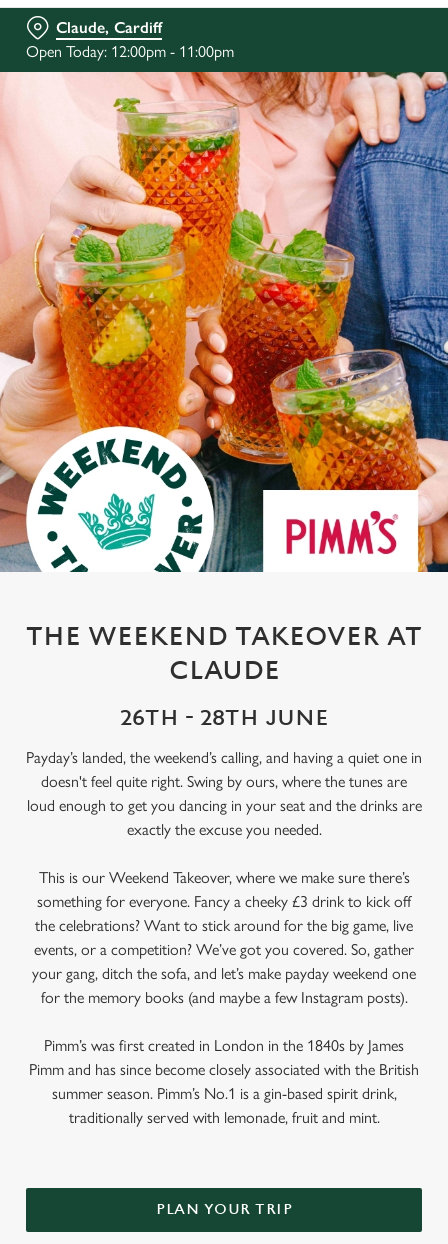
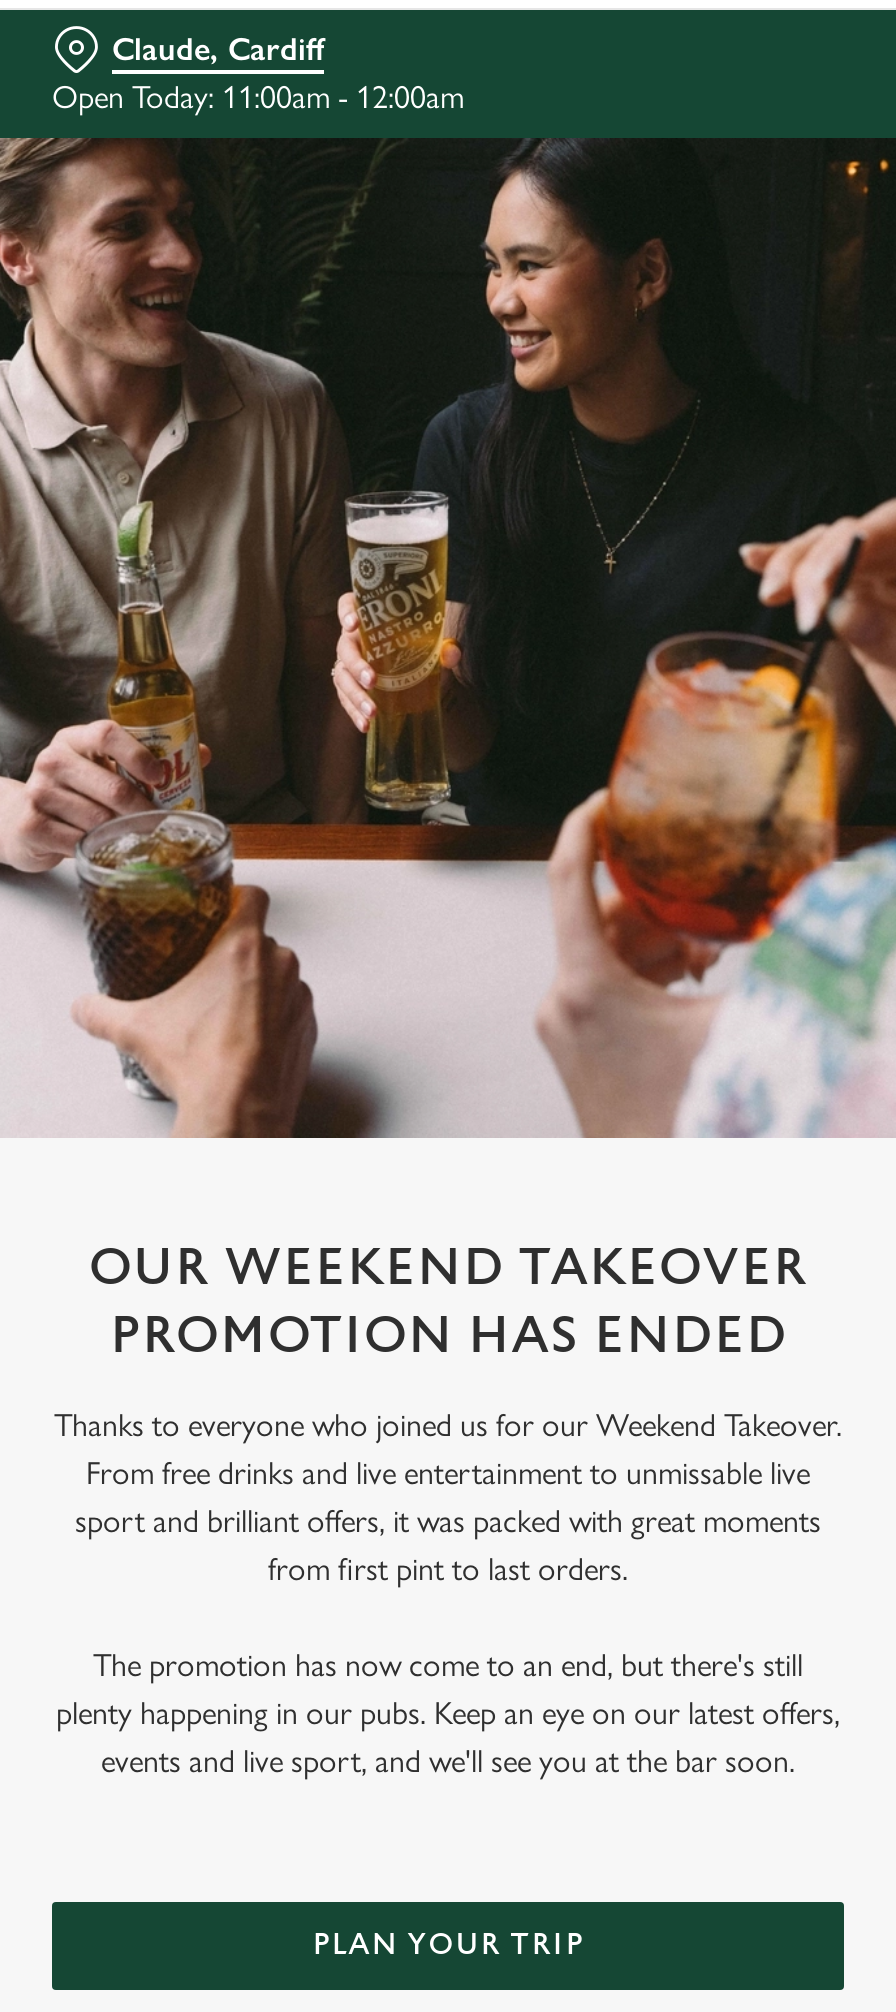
[26,42,234,61] Open Today: 12:00pm - 11:00pm -> [52,78,464,116] Open Today: 11:00am - 12:00am
[3,71,445,573] [image] -> [6,138,890,1138] [image]
[26,622,422,1127] THE WEEKEND TAKEOVER AT | CLAUDE | 26TH - 28TH JUNE | Payday’s landed, the weekend’s calling, and having a quiet one in | doesn't feel quite right. Swing by ours, where the tunes are | loud enough to get you dancing in your seat and the drinks are | exactly the excuse you needed. | This is our Weekend Takeover, where we make sure there’s | something for everyone. Fancy a cheeky £3 drink to kick off | the celebrations? Want to stick around for the big game, live | events, or a competition? We’ve got you covered. So, gather | your gang, ditch the sofa, and let’s make payday weekend one | for the memory books (and maybe a few Instagram posts). | Pimm’s was first created in London in the 1840s by James | Pimm and has since become closely associated with the British | summer season. Pimm’s No.1 is a gin-based spirit drink, | traditionally served with lemonade, fruit and mint. -> [54,1238,842,1780] OUR WEEKEND TAKEOVER | PROMOTION HAS ENDED | Thanks to everyone who joined us for our Weekend Takeover. | From free drinks and live entertainment to unmissable live | sport and brilliant offers, it was packed with great moments | from first pint to last orders. | The promotion has now come to an end, but there's still | plenty happening in our pubs. Keep an eye on our latest offers, | events and live sport, and we'll see you at the bar soon.

